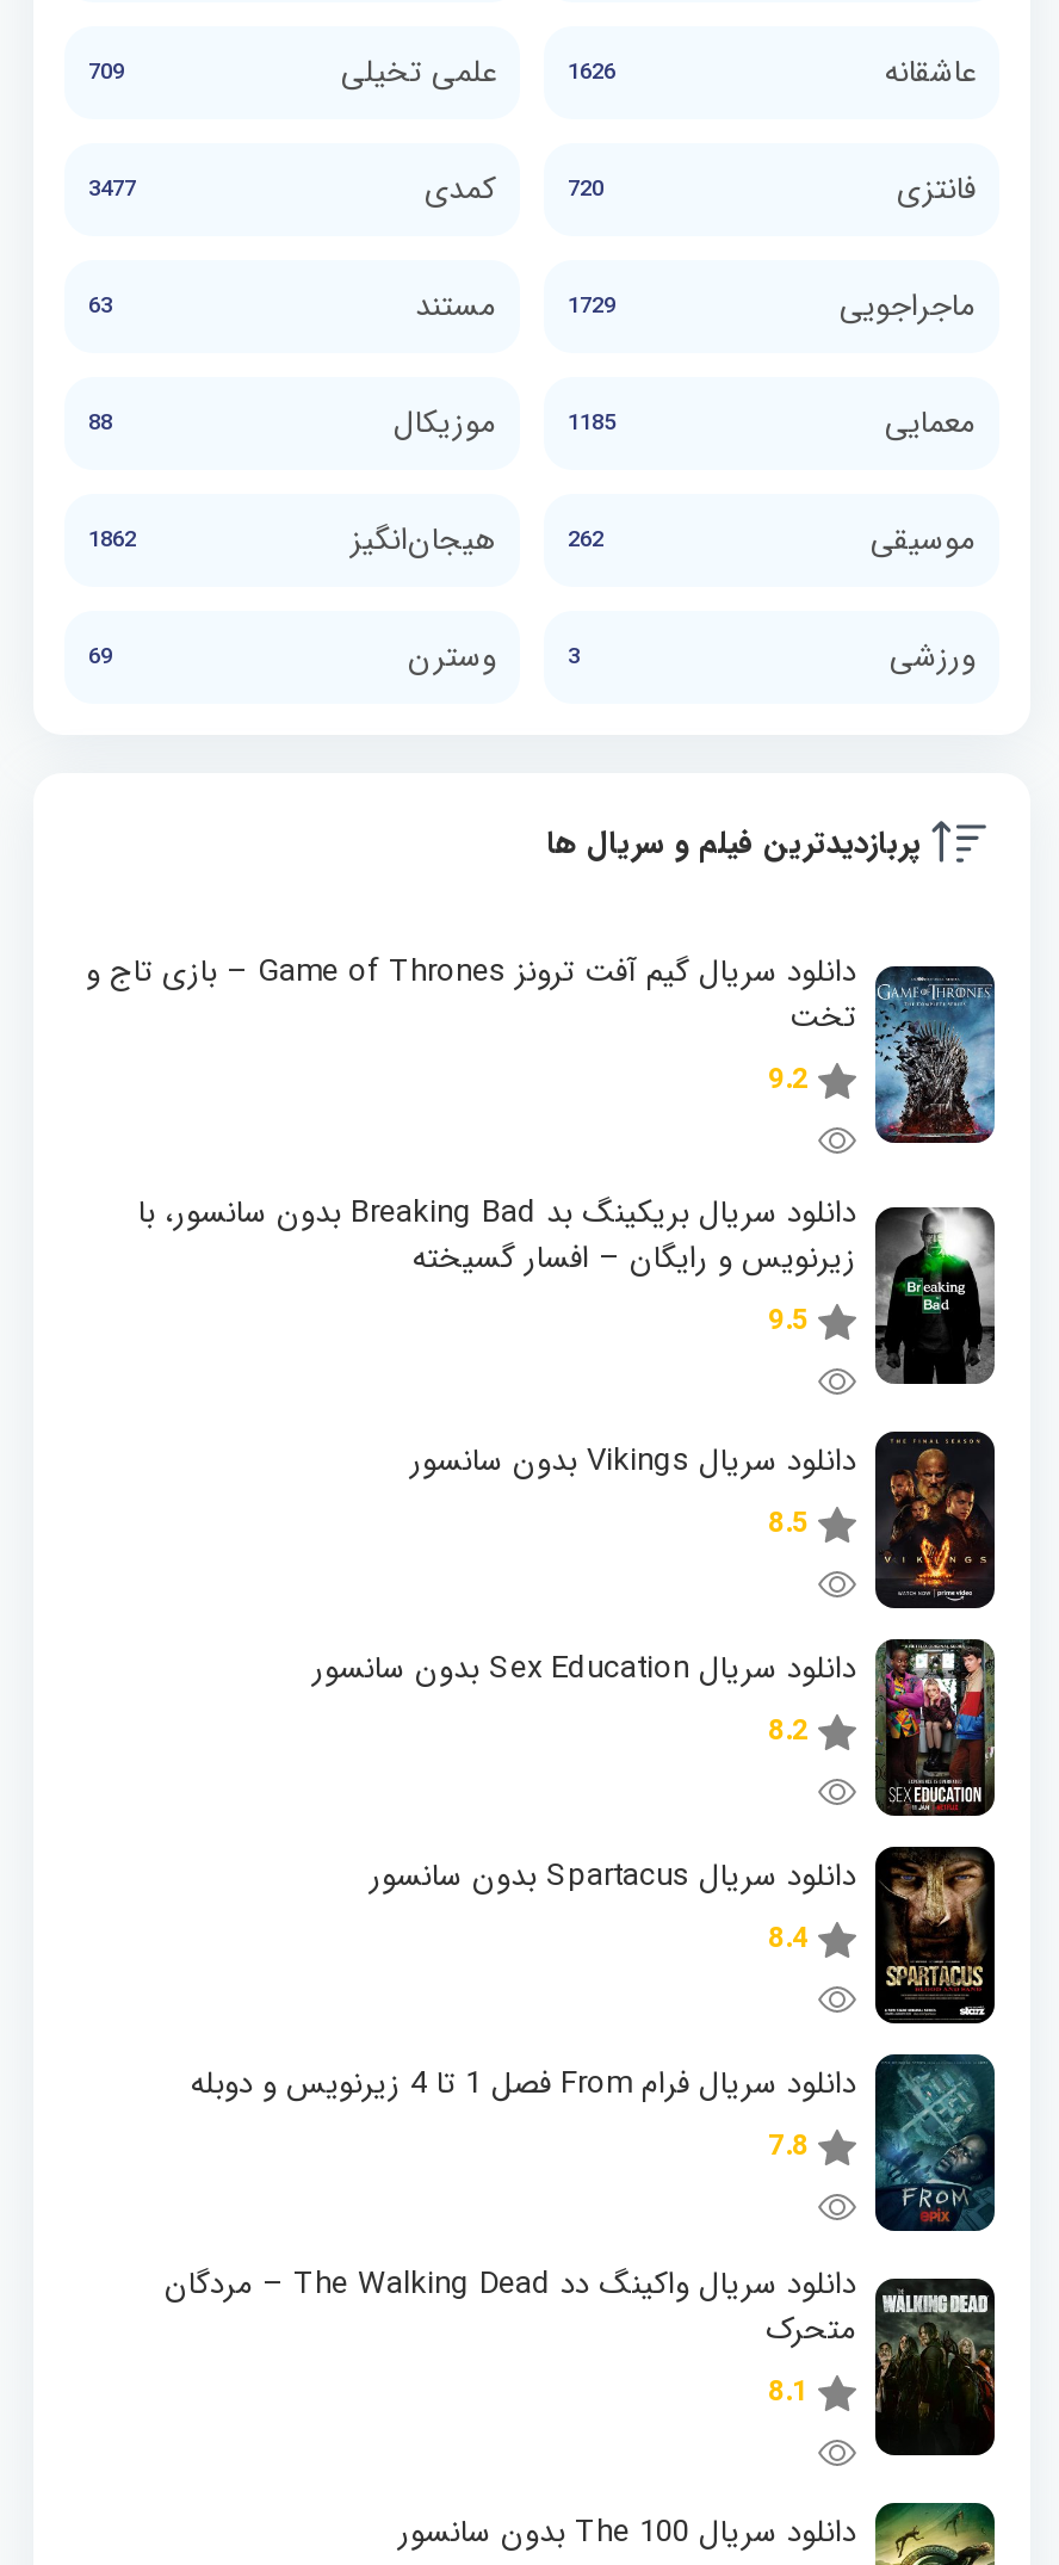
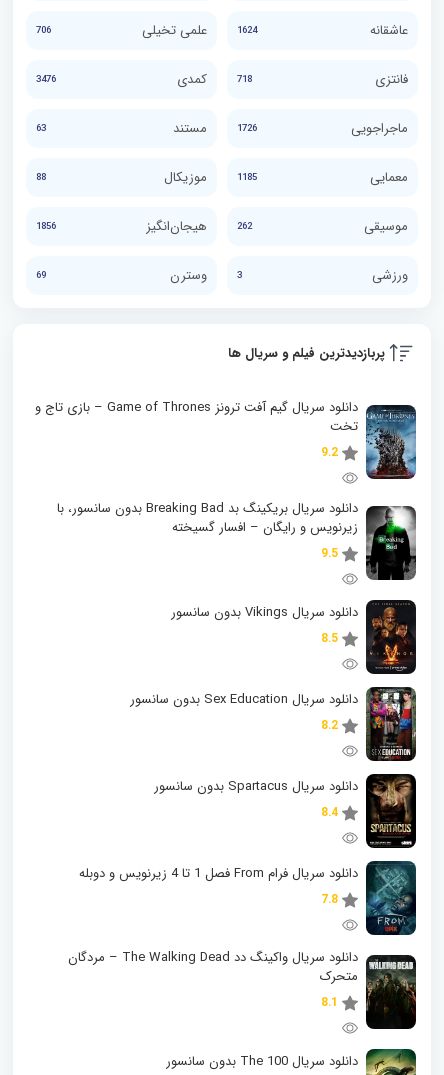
[88,54,124,89] 709 -> [36,22,51,37] 706
[568,54,615,89] 1626 -> [237,22,257,37] 1624
[88,171,136,206] 3477 -> [36,71,56,86] 3476
[425,165,603,215] 720 کمدی -> [177,69,252,90] 718 کمدی
[568,288,615,323] 1729 -> [237,120,257,135] 1726
[88,521,136,557] 1862 -> [36,218,56,233] 1856

